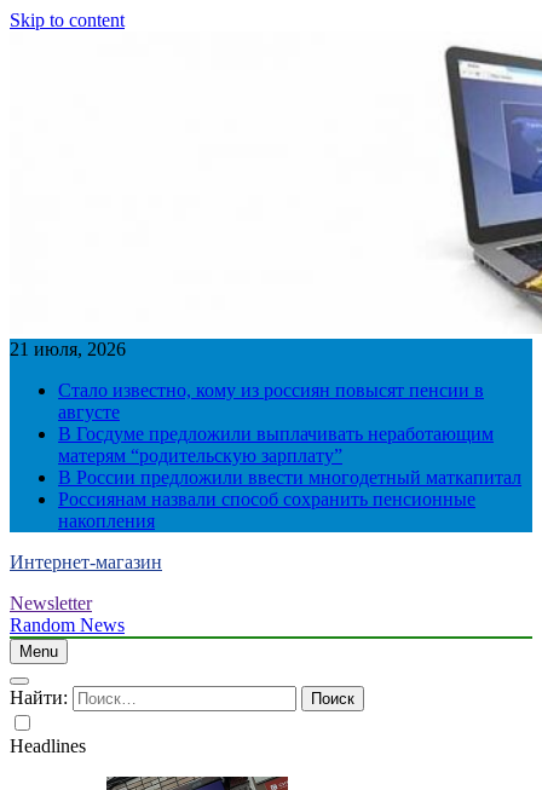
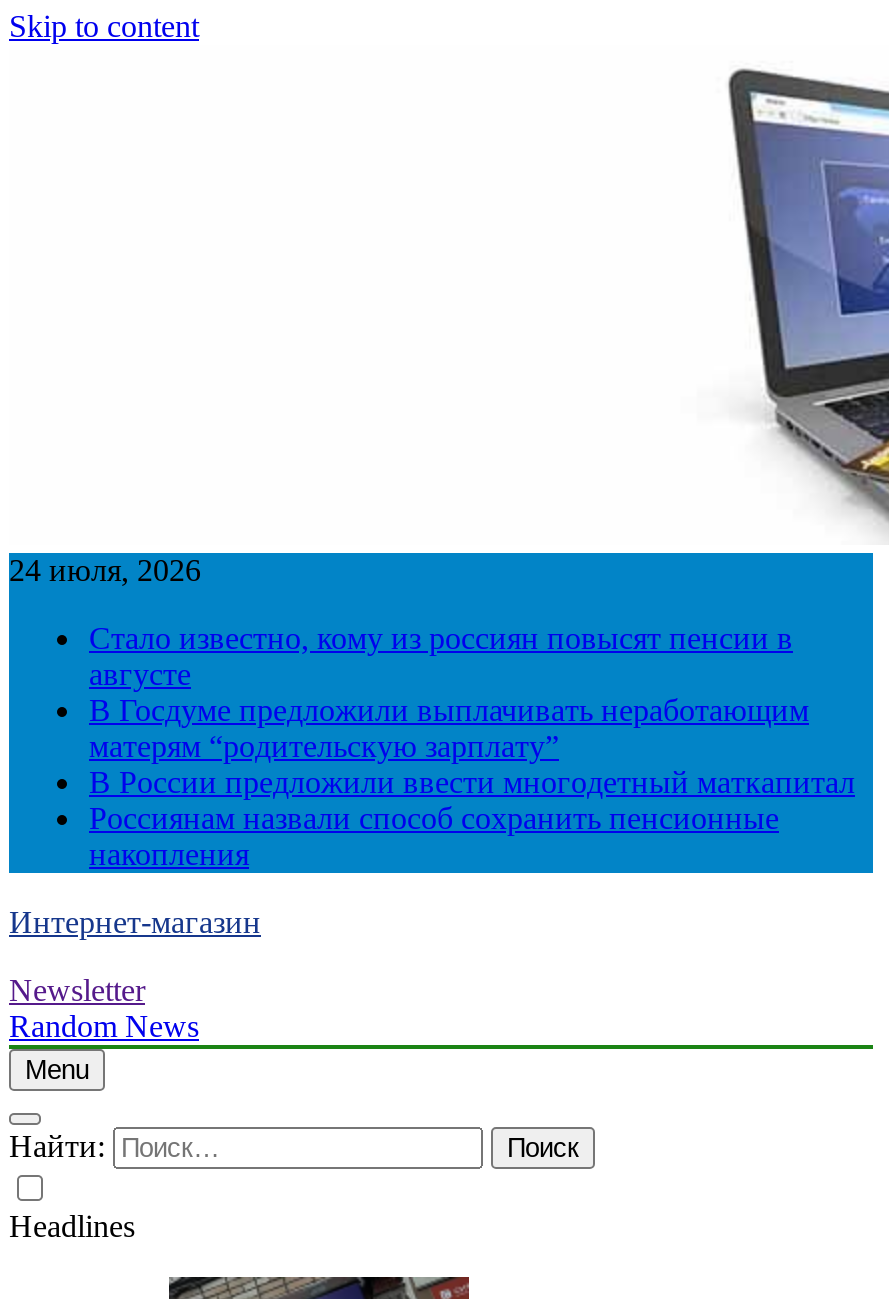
[10,339,126,359] 21 июля, 2026 -> [9,553,201,587] 24 июля, 2026

